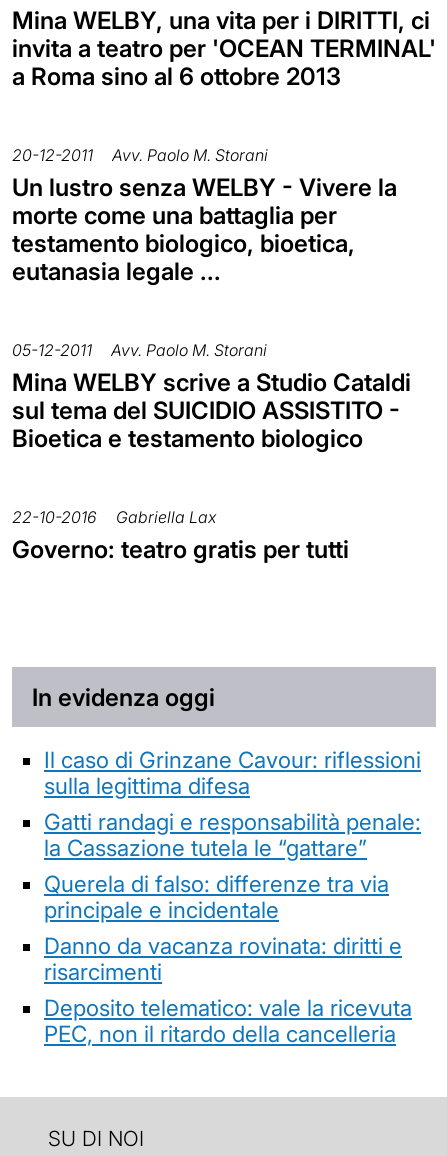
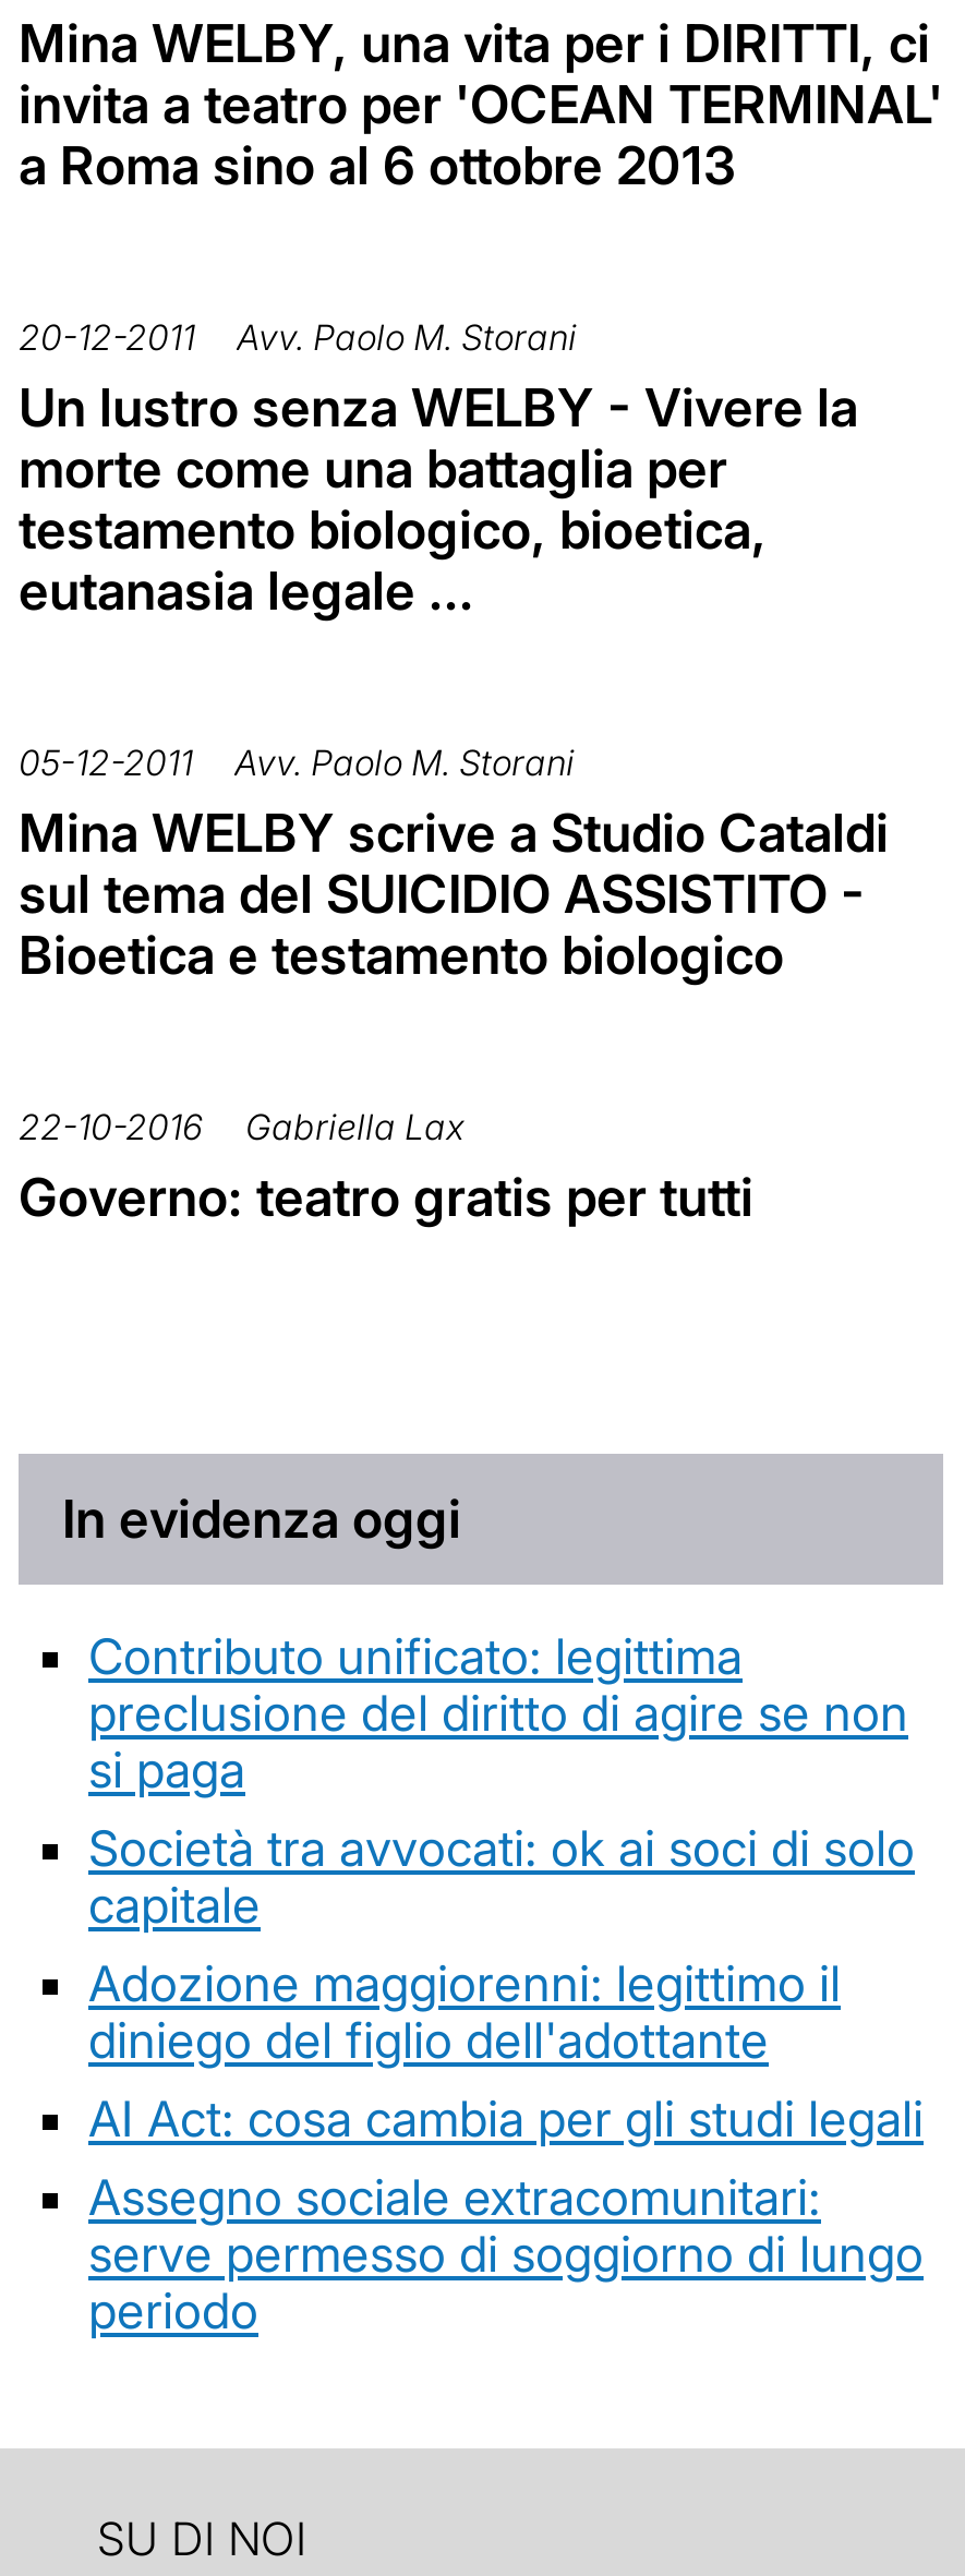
[44,745,421,1046] Il caso di Grinzane Cavour: riflessioni | sulla legittima difesa | Gatti randagi e responsabilità penale: | la Cassazione tutela le “gattare” | Querela di falso: differenze tra via | principale e incidentale | Danno da vacanza rovinata: diritti e | risarcimenti | Deposito telematico: vale la ricevuta | PEC, non il ritardo della cancelleria -> [88,1625,924,2338] Contributo unificato: legittima | preclusione del diritto di agire se non | si paga | Società tra avvocati: ok ai soci di solo | capitale | Adozione maggiorenni: legittimo il | diniego del figlio dell'adottante | AI Act: cosa cambia per gli studi legali | Assegno sociale extracomunitari: | serve permesso di soggiorno di lungo | periodo

